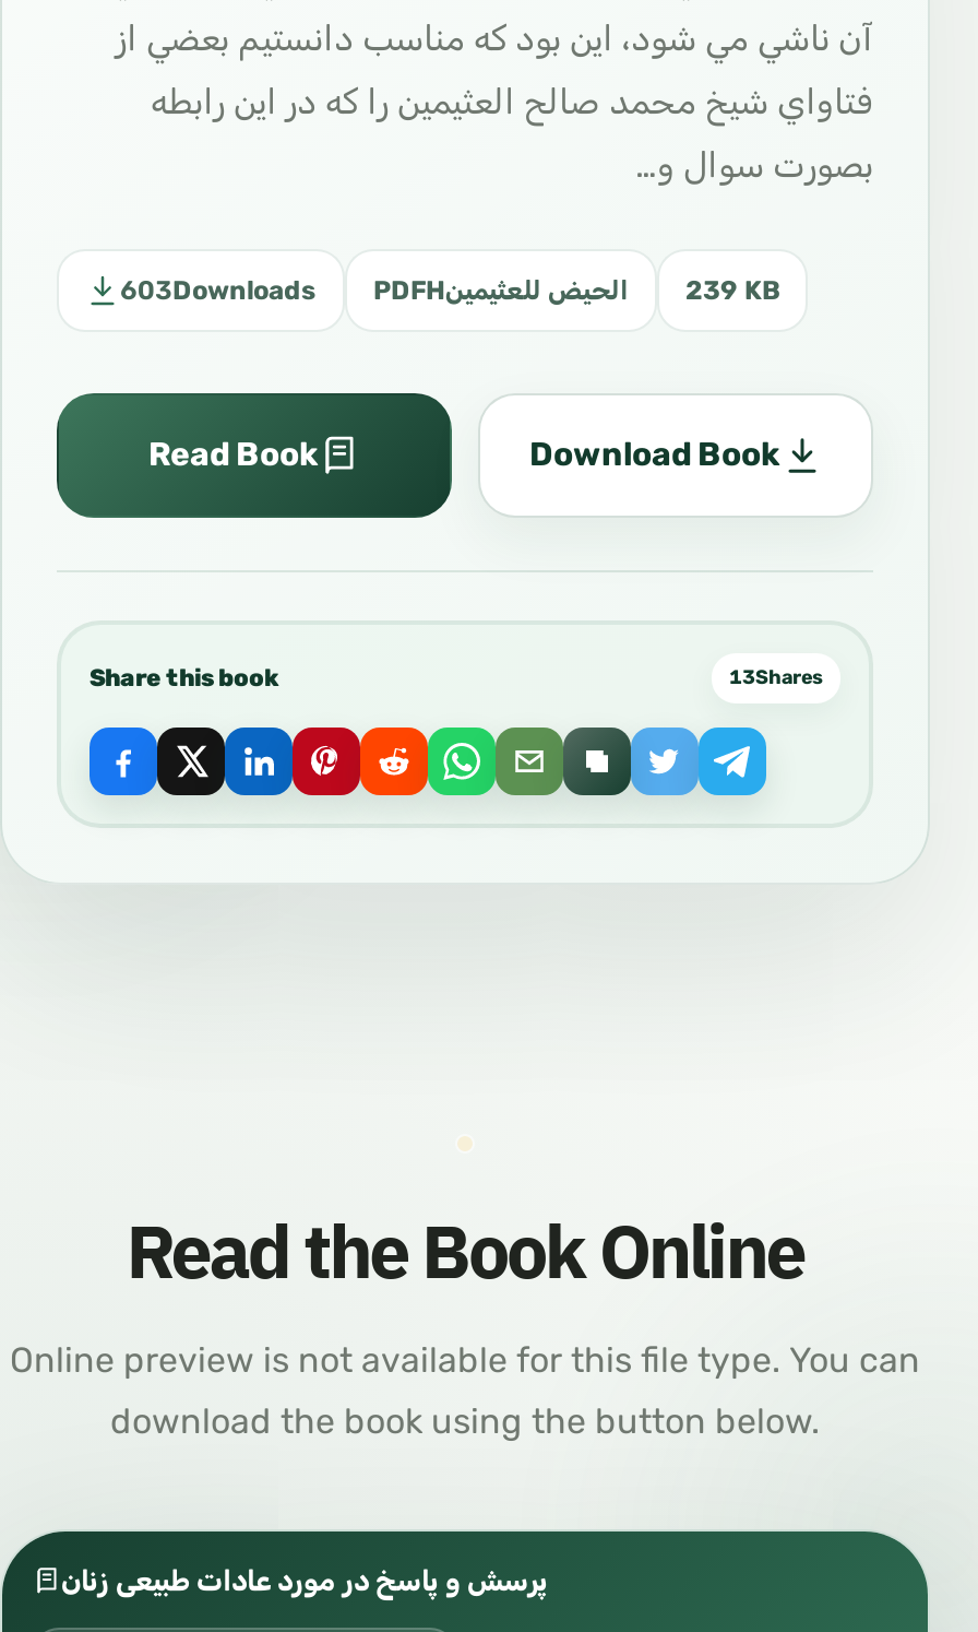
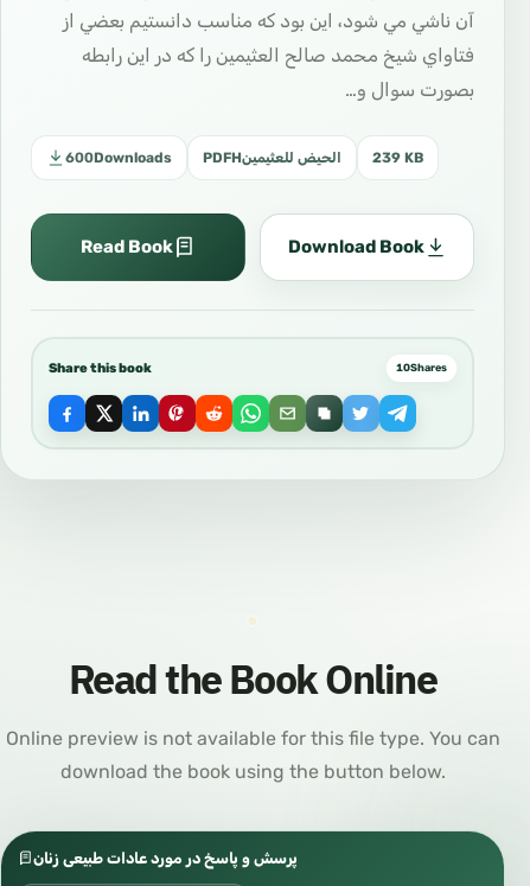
[120,275,317,306] 603Downloads -> [65,149,172,166] 600Downloads
[729,666,823,688] 13Shares -> [396,362,447,374] 10Shares

